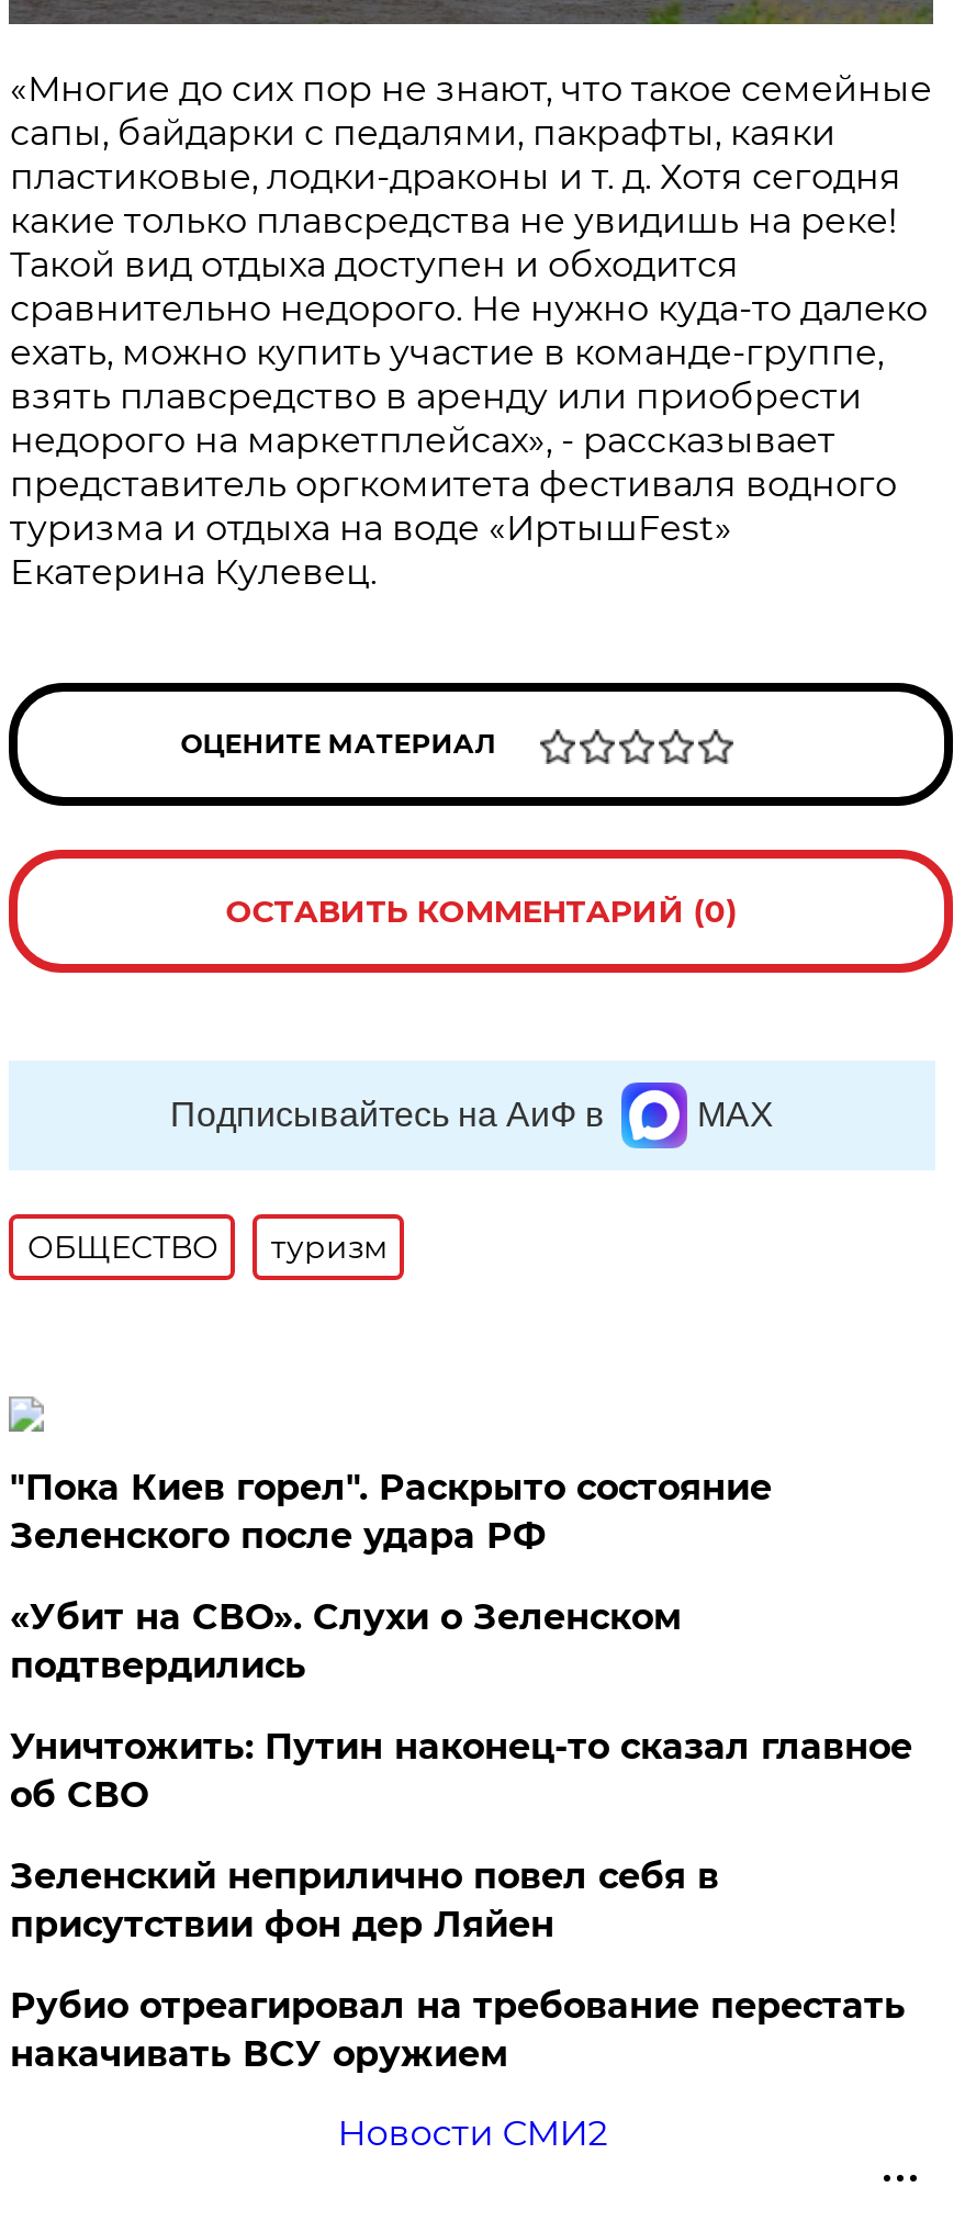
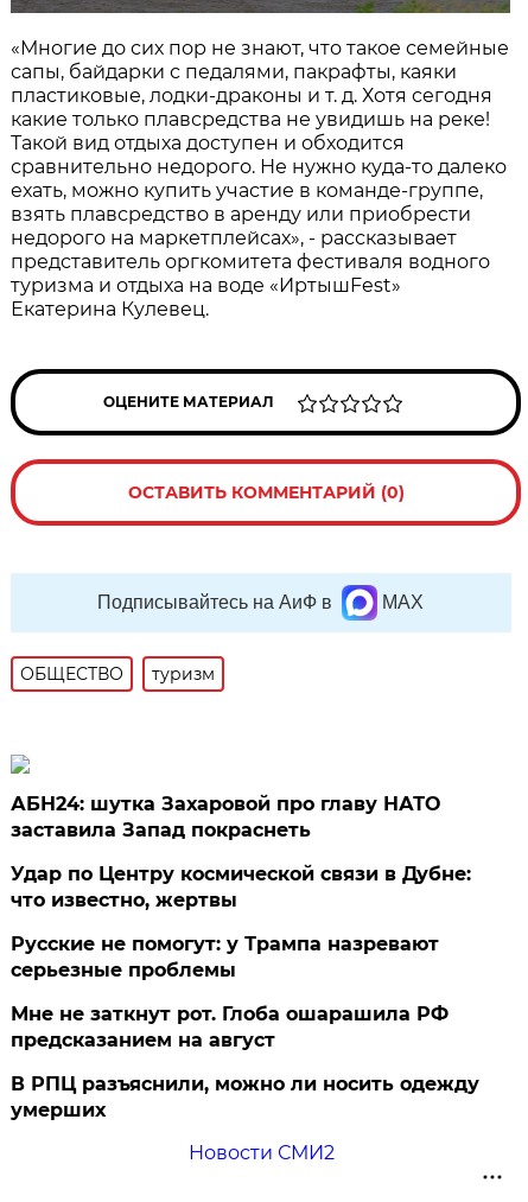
[10,1467,772,1557] "Пока Киев горел". Раскрыто состояние | Зеленского после удара РФ -> [11,793,441,841] АБН24: шутка Захаровой про главу НАТО | заставила Запад покраснеть
[10,1596,682,1686] «Убит на СВО». Слухи о Зеленском | подтвердились -> [11,863,472,911] Удар по Центру космической связи в Дубне: | что известно, жертвы
[10,1726,912,1816] Уничтожить: Путин наконец-то сказал главное | об СВО -> [11,933,439,981] Русские не помогут: у Трампа назревают | серьезные проблемы
[10,1855,719,1945] Зеленский неприлично повел cебя в | присутствии фон дер Ляйен -> [11,1003,449,1051] Мне не заткнут рот. Глоба ошарашила РФ | предсказанием на август
[10,1985,905,2075] Рубио отреагировал на требование перестать | накачивать ВСУ оружием -> [11,1073,480,1121] В РПЦ разъяснили, можно ли носить одежду | умерших

